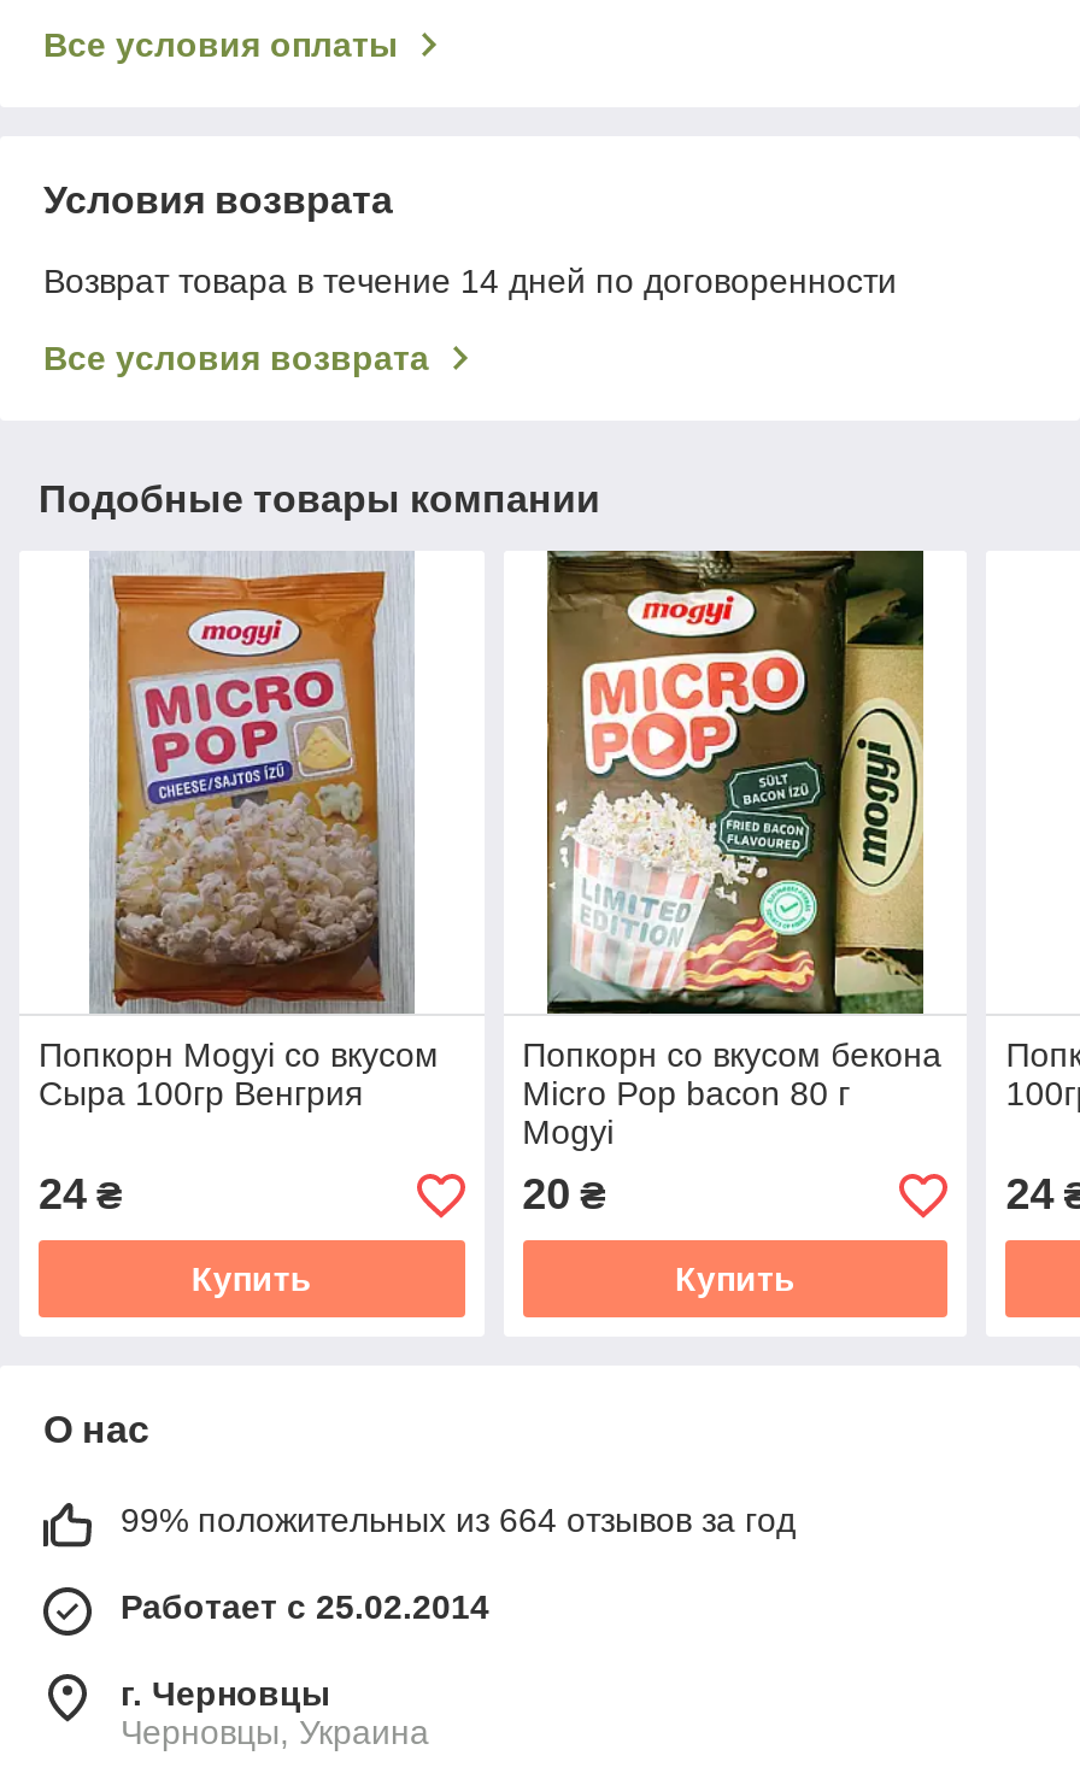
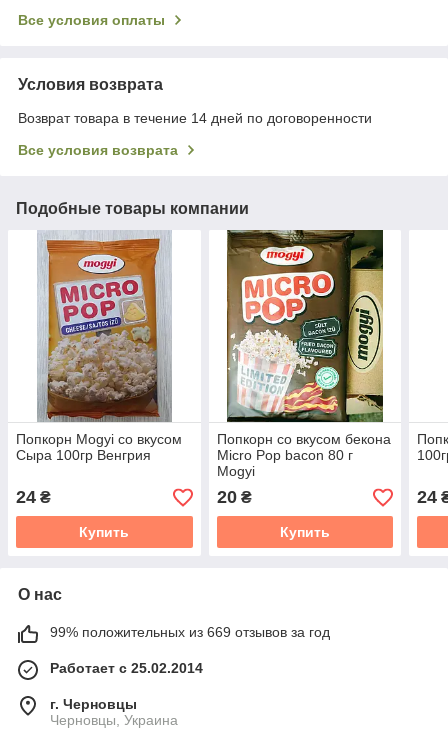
[121,1502,796,1540] 99% положительных из 664 отзывов за год -> [50,624,330,640] 99% положительных из 669 отзывов за год

